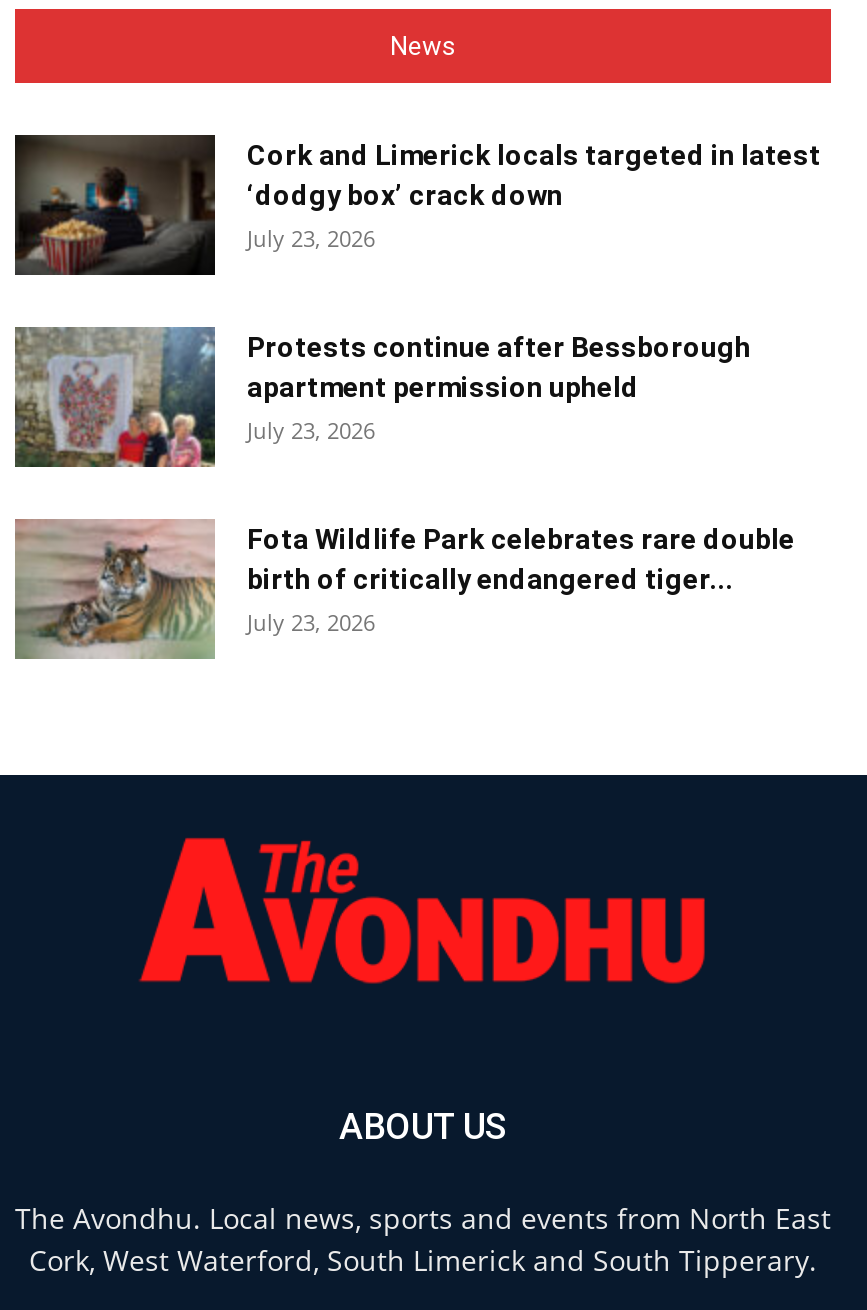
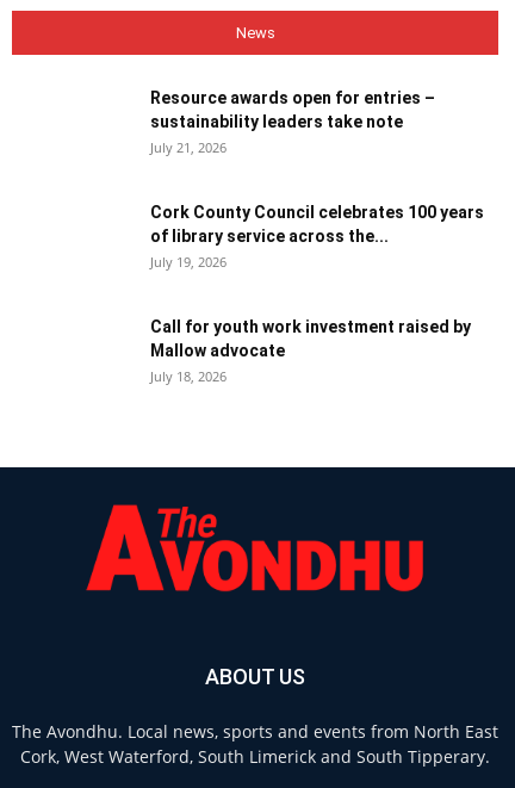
[13,133,217,277] [image] -> none
[247,138,821,252] Cork and Limerick locals targeted in latest | ‘dodgy box’ crack down | July 23, 2026 -> [150,88,435,156] Resource awards open for entries – | sustainability leaders take note | July 21, 2026
[13,325,217,469] [image] -> none
[247,330,751,444] Protests continue after Bessborough | apartment permission upheld | July 23, 2026 -> [150,202,484,270] Cork County Council celebrates 100 years | of library service across the... | July 19, 2026
[13,517,217,661] [image] -> none
[247,522,795,636] Fota Wildlife Park celebrates rare double | birth of critically endangered tiger... | July 23, 2026 -> [150,317,471,385] Call for youth work investment raised by | Mallow advocate | July 18, 2026

